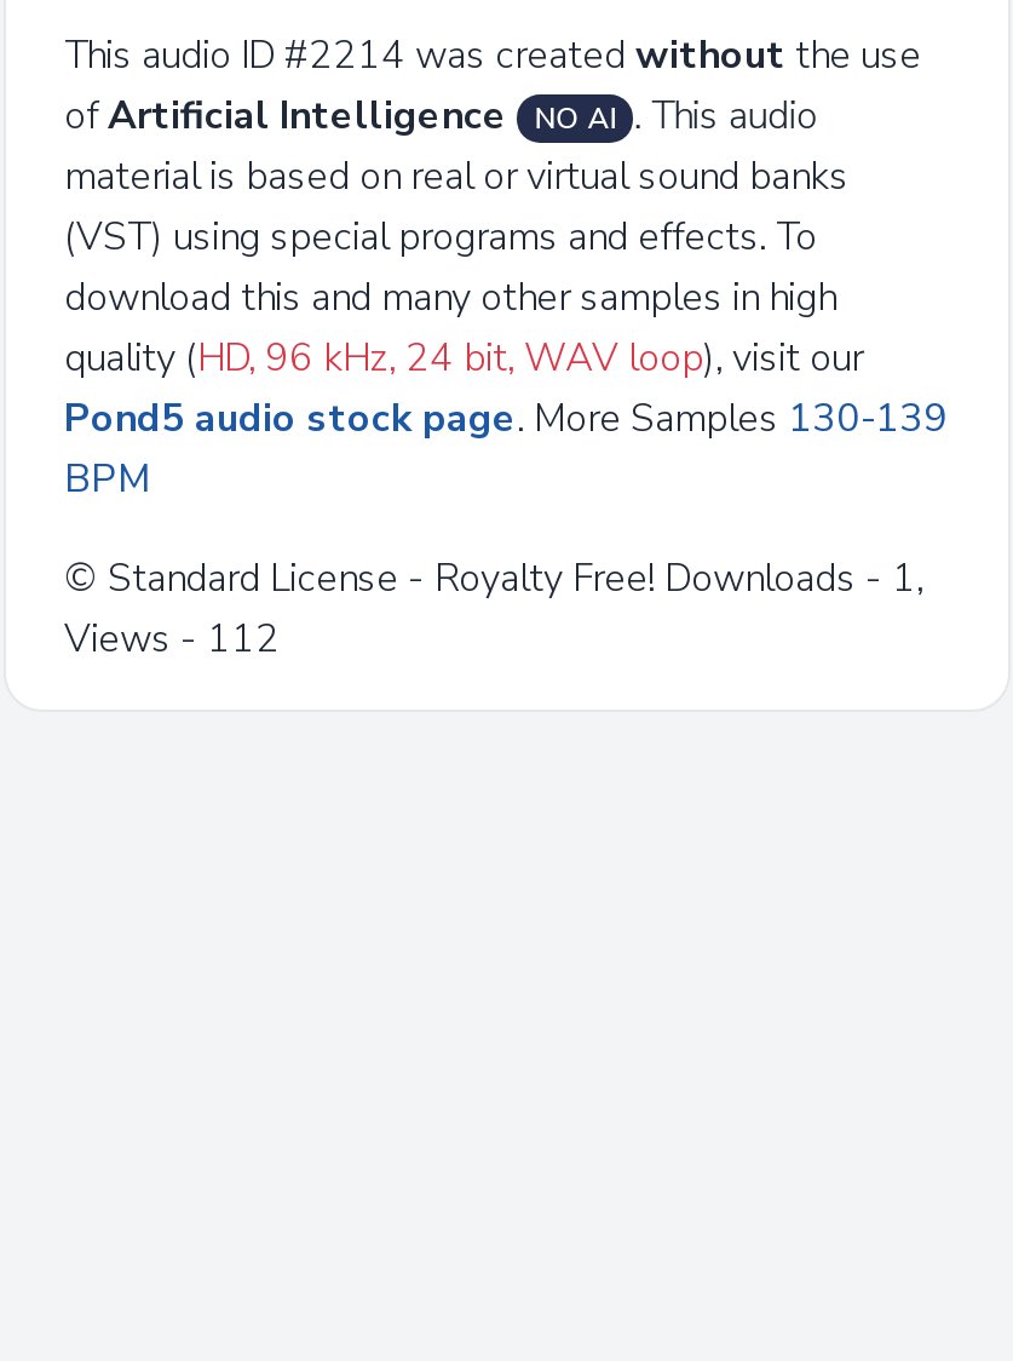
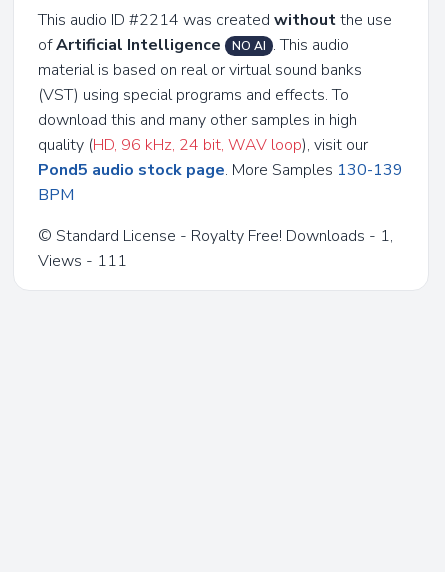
[64,614,280,667] Views - 112 -> [38,250,127,272] Views - 111

